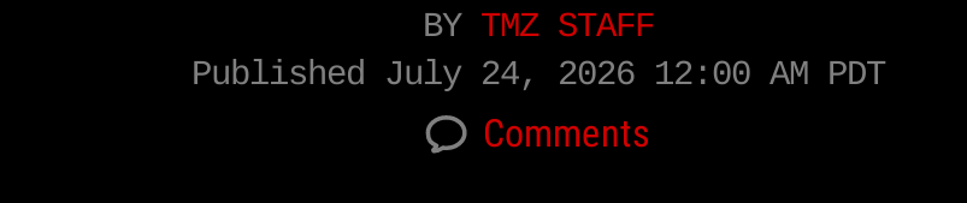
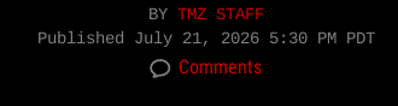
[191,57,885,95] Published July 24, 2026 12:00 AM PDT -> [37,28,375,48] Published July 21, 2026 5:30 PM PDT

